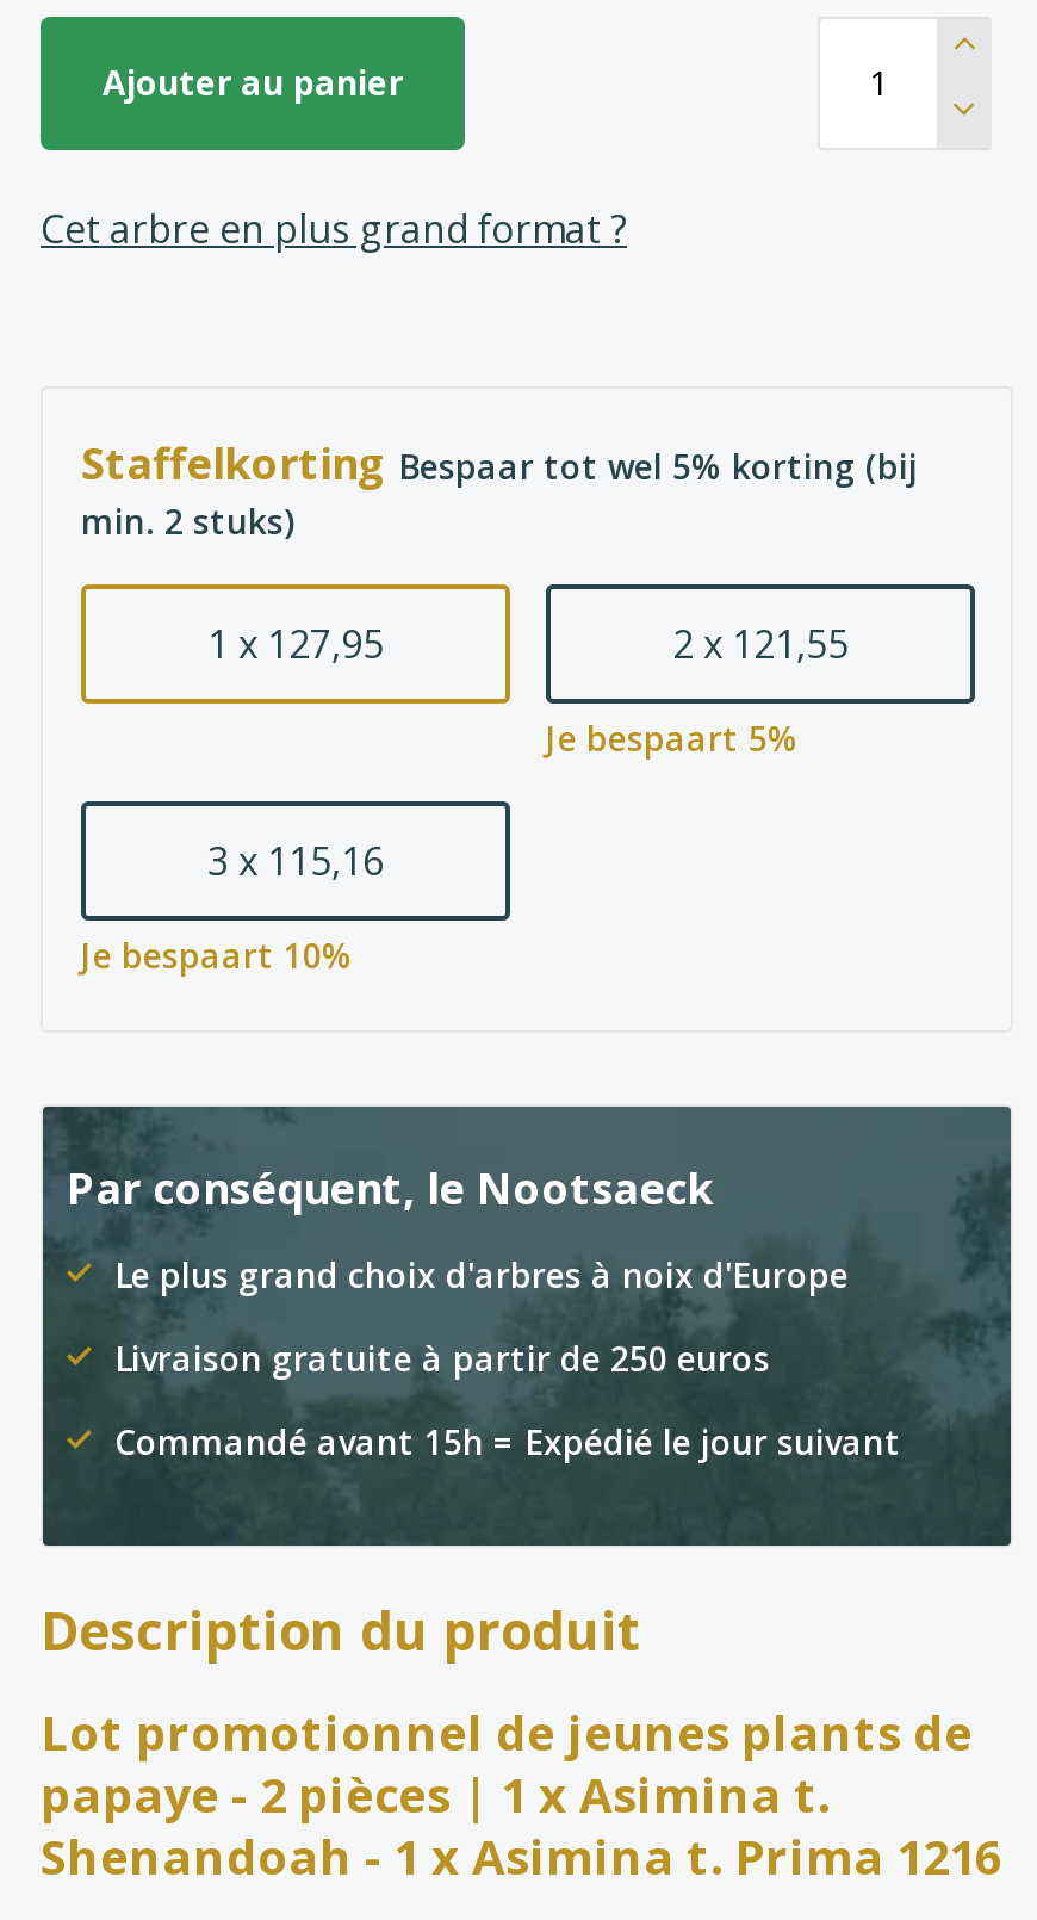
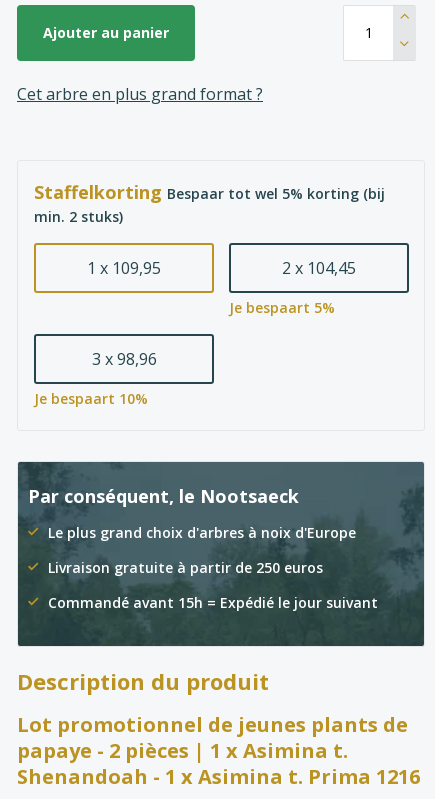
[207,617,384,670] 1 x 127,95 -> [87,257,161,279] 1 x 109,95
[672,617,849,670] 2 x 121,55 -> [282,257,356,279] 2 x 104,45
[207,834,384,887] 3 x 115,16 -> [91,348,156,370] 3 x 98,96

